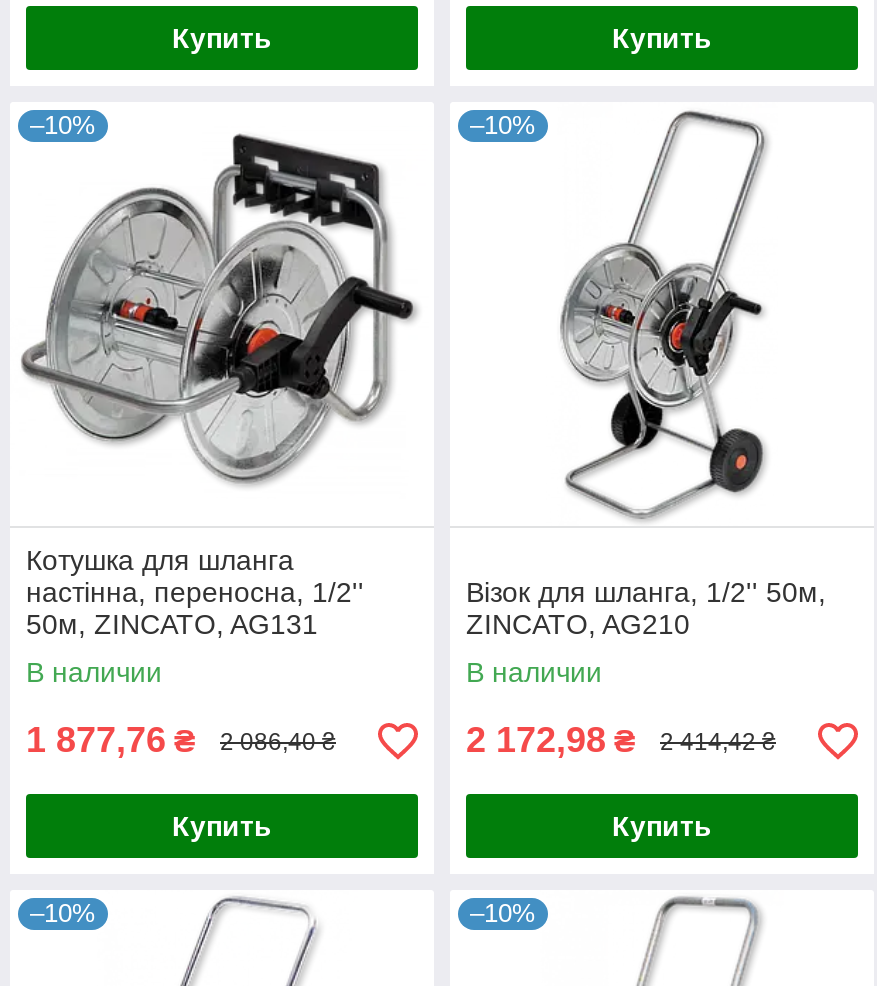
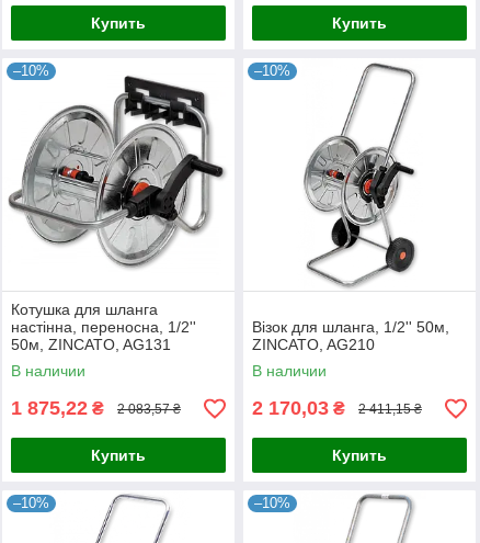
[26,720,196,760] 1 877,76 ₴ -> [11,397,104,419] 1 875,22 ₴
[220,728,336,756] 2 086,40 ₴ -> [117,401,181,417] 2 083,57 ₴
[466,720,636,760] 2 172,98 ₴ -> [252,397,345,419] 2 170,03 ₴
[660,728,776,756] 2 414,42 ₴ -> [358,401,422,417] 2 411,15 ₴

